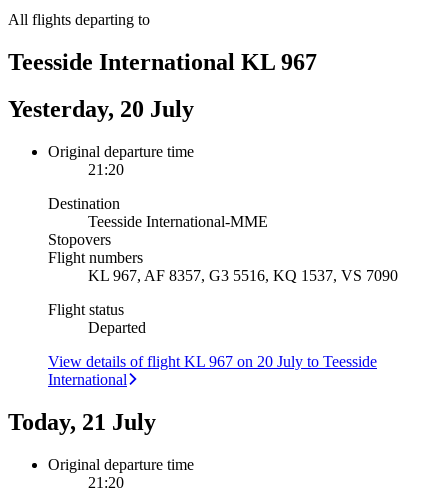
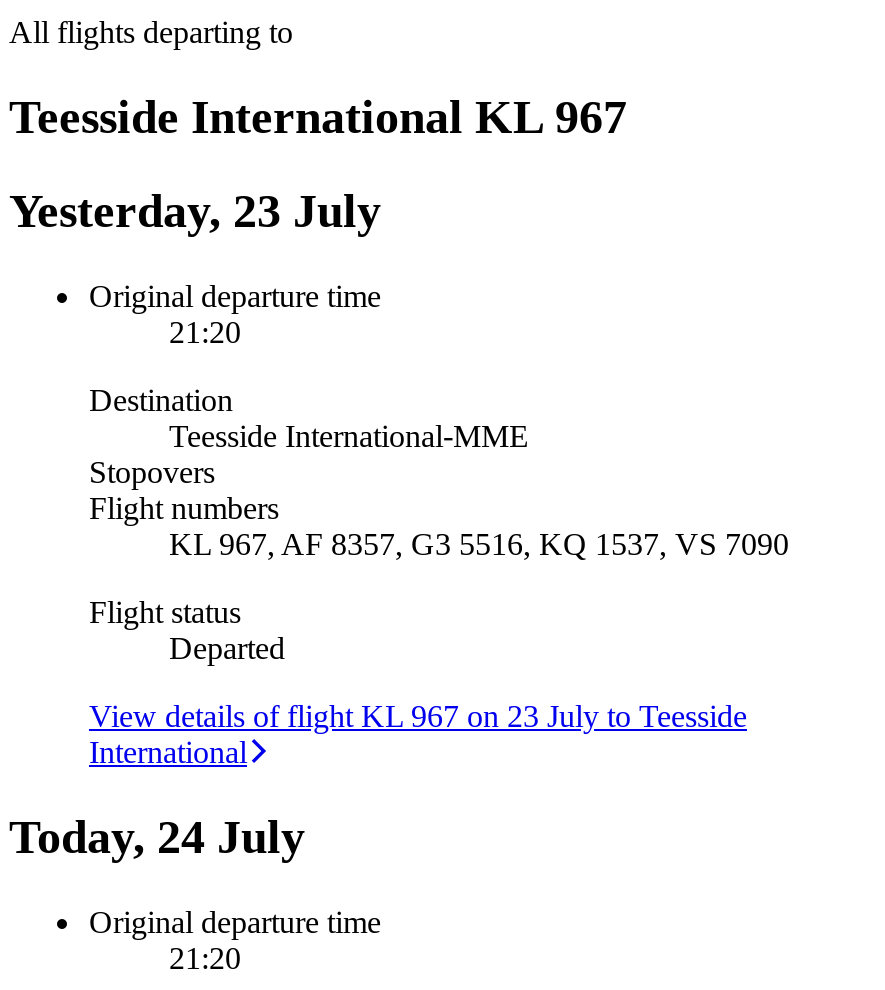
[8,96,194,122] Yesterday, 20 July -> [9,185,381,237] Yesterday, 23 July
[48,353,377,370] View details of flight KL 967 on 20 July to Teesside -> [89,698,747,732] View details of flight KL 967 on 23 July to Teesside
[8,409,156,435] Today, 21 July -> [9,810,305,862] Today, 24 July

